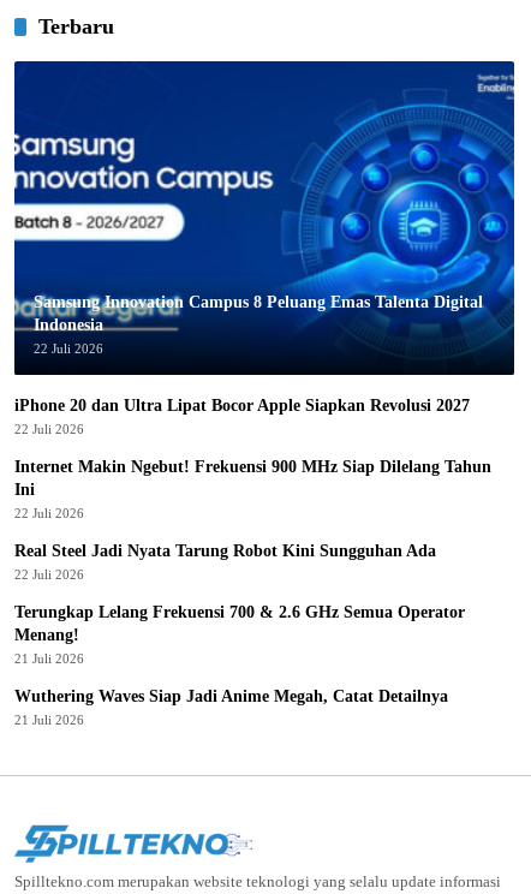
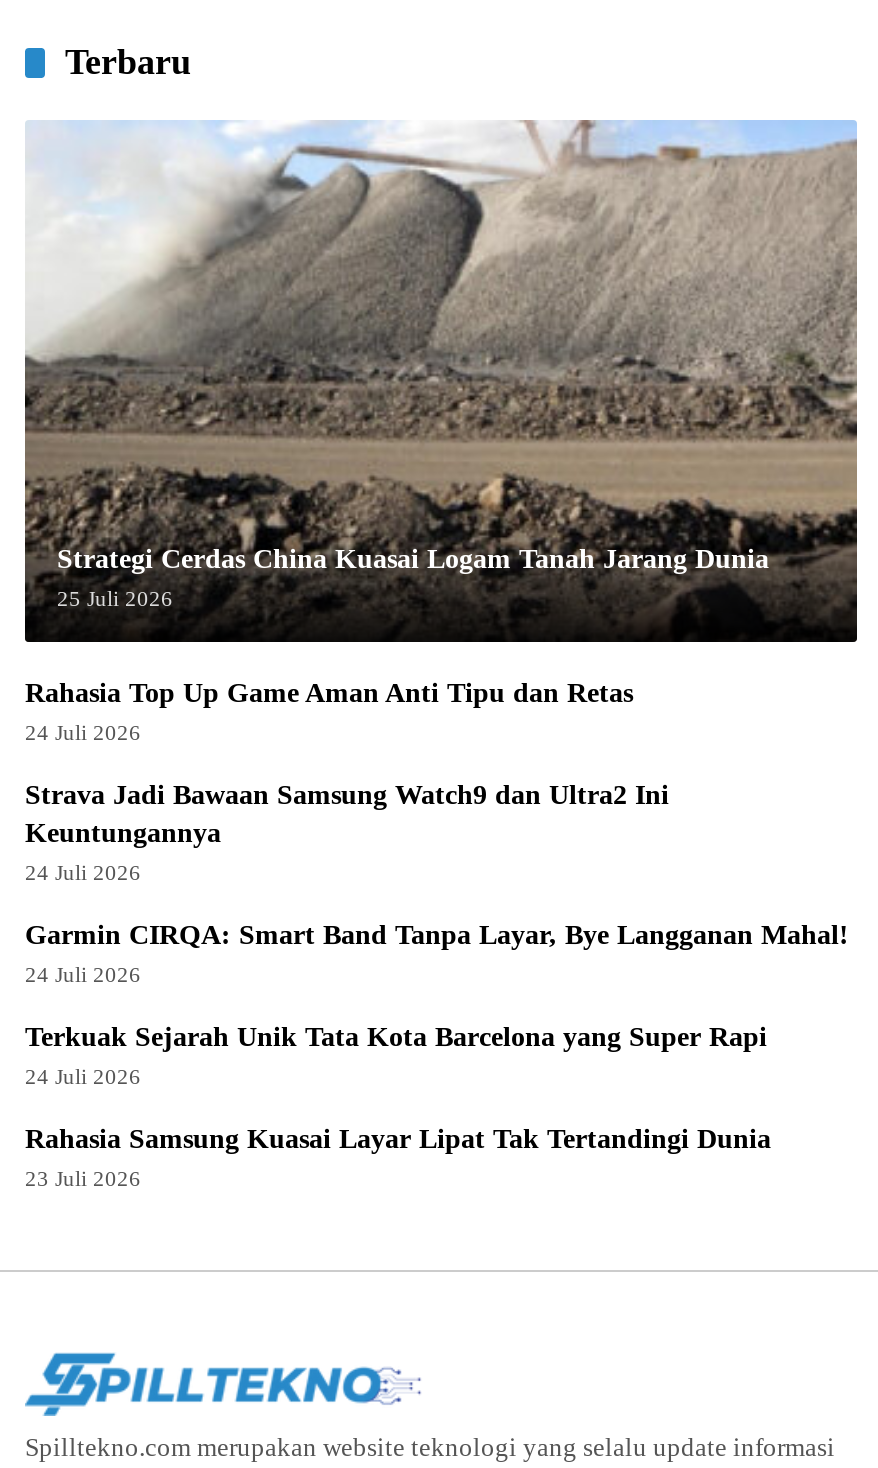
[13,60,515,362] [image] | Samsung Innovation Campus 8 Peluang Emas Talenta Digital | Indonesia | 22 Juli 2026 -> [23,118,859,626] [image] | Strategi Cerdas China Kuasai Logam Tanah Jarang Dunia | 25 Juli 2026
[14,397,471,436] iPhone 20 dan Ultra Lipat Bocor Apple Siapkan Revolusi 2027 | 22 Juli 2026 -> [25,678,637,744] Rahasia Top Up Game Aman Anti Tipu dan Retas | 24 Juli 2026
[14,458,491,521] Internet Makin Ngebut! Frekuensi 900 MHz Siap Dilelang Tahun | Ini | 22 Juli 2026 -> [25,780,669,884] Strava Jadi Bawaan Samsung Watch9 dan Ultra2 Ini | Keuntungannya | 24 Juli 2026
[14,542,437,582] Real Steel Jadi Nyata Tarung Robot Kini Sungguhan Ada | 22 Juli 2026 -> [25,920,849,986] Garmin CIRQA: Smart Band Tanpa Layar, Bye Langganan Mahal! | 24 Juli 2026
[14,603,465,666] Terungkap Lelang Frekuensi 700 & 2.6 GHz Semua Operator | Menang! | 21 Juli 2026 -> [25,1022,767,1088] Terkuak Sejarah Unik Tata Kota Barcelona yang Super Rapi | 24 Juli 2026
[14,688,449,727] Wuthering Waves Siap Jadi Anime Megah, Catat Detailnya | 21 Juli 2026 -> [25,1124,771,1190] Rahasia Samsung Kuasai Layar Lipat Tak Tertandingi Dunia | 23 Juli 2026

